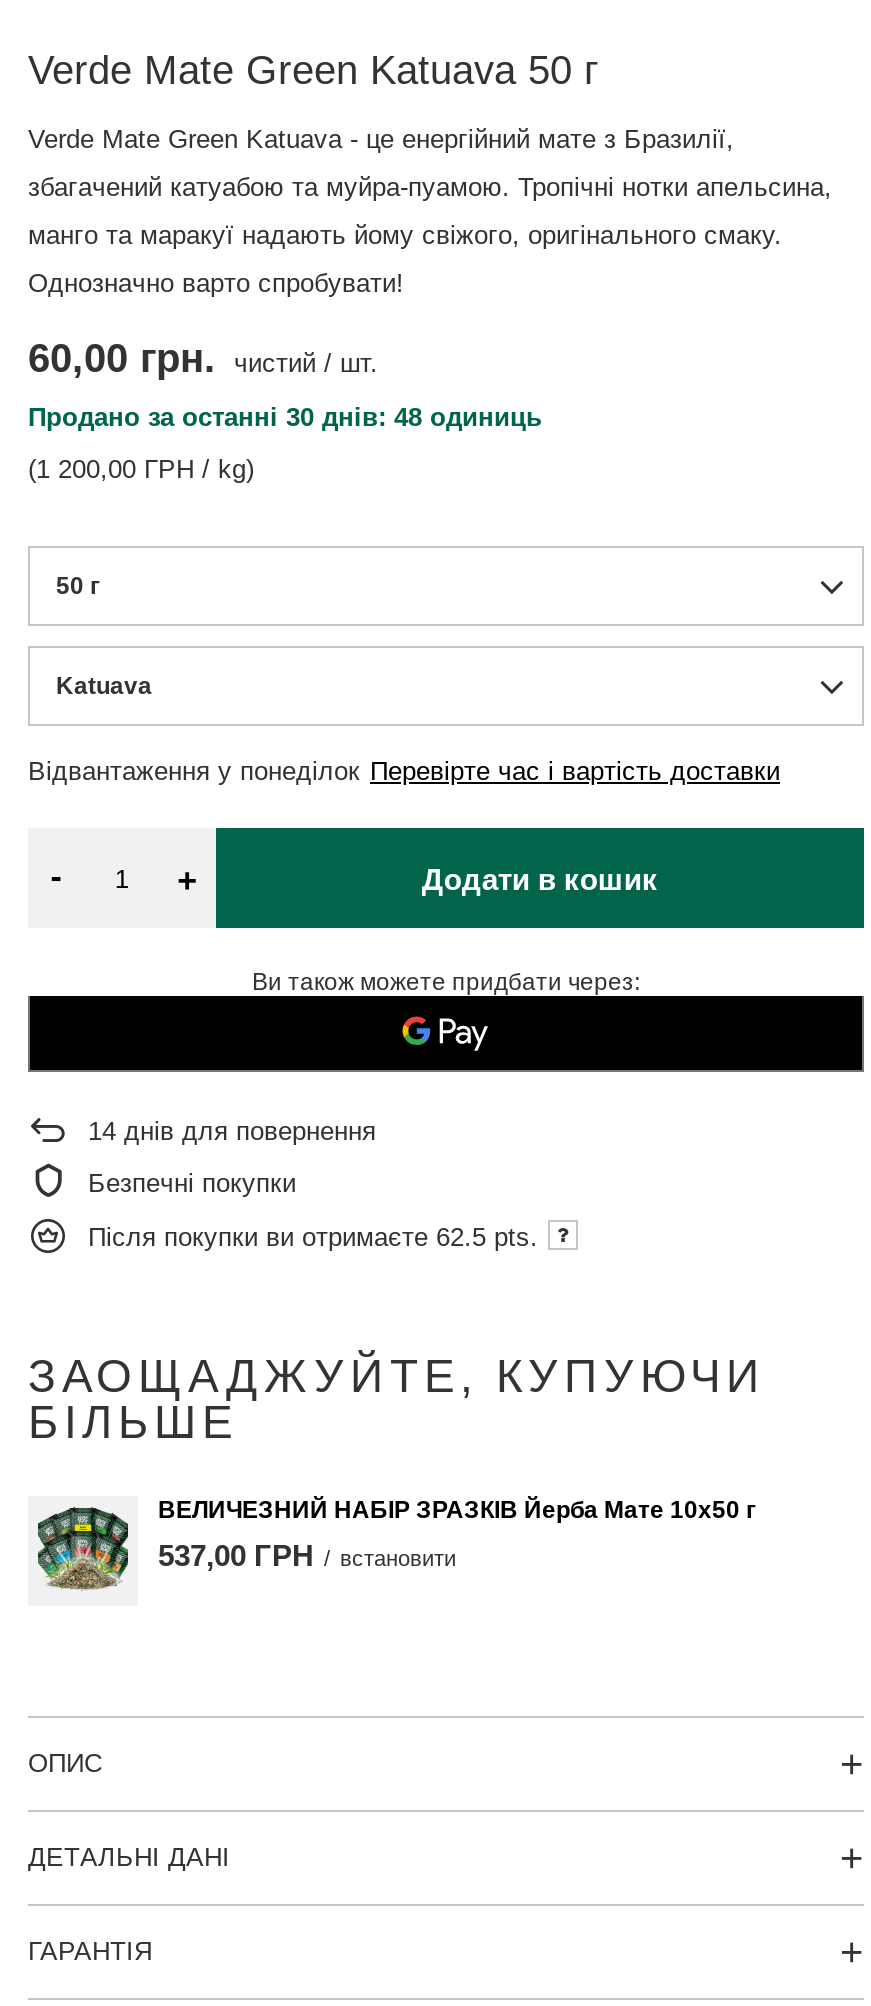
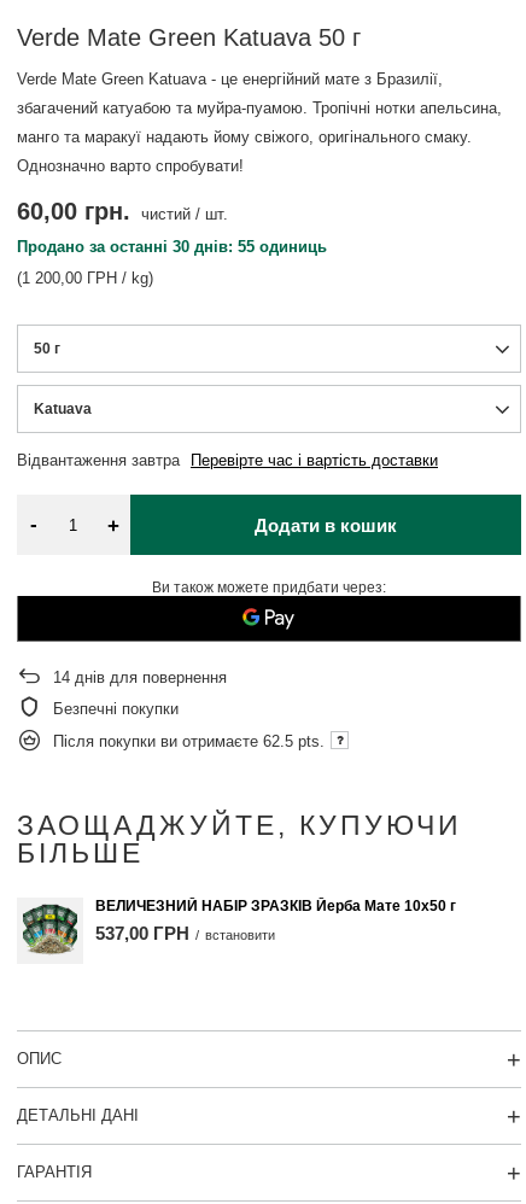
[28,402,542,432] Продано за останні 30 днів: 48 одиниць -> [17,238,327,256] Продано за останні 30 днів: 55 одиниць
[28,756,780,786] Відвантаження у понеділок Перевірте час і вартість доставки -> [17,451,438,469] Відвантаження завтра Перевірте час і вартість доставки

